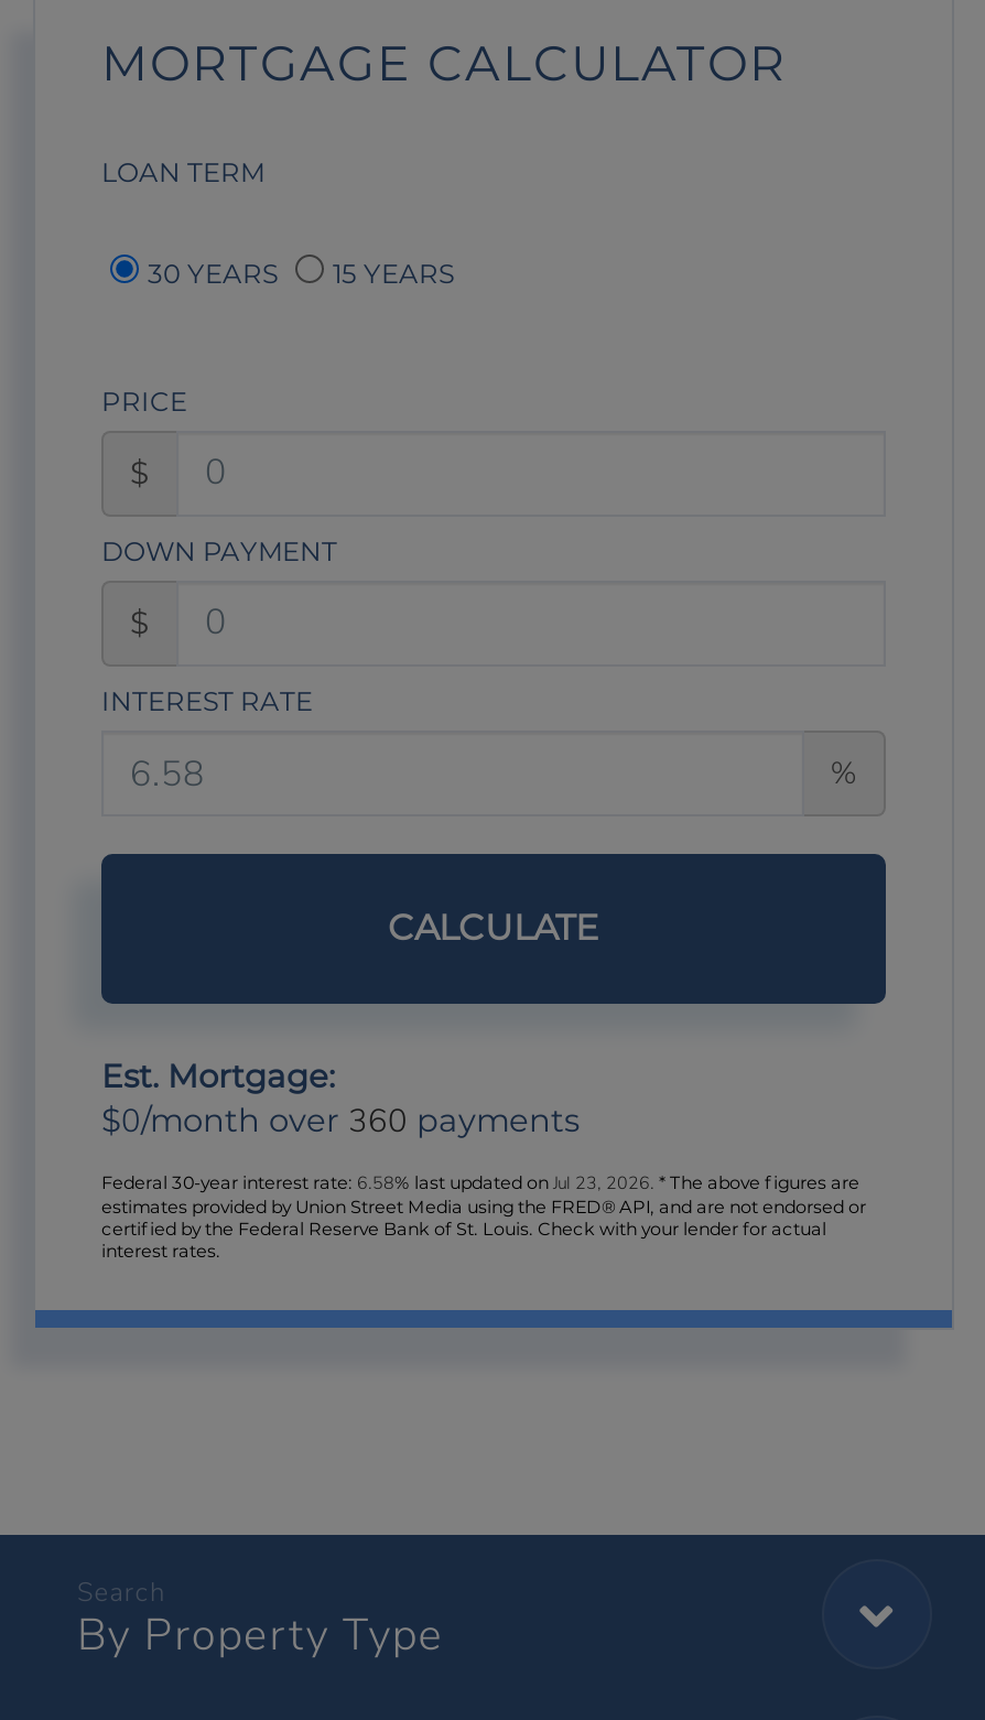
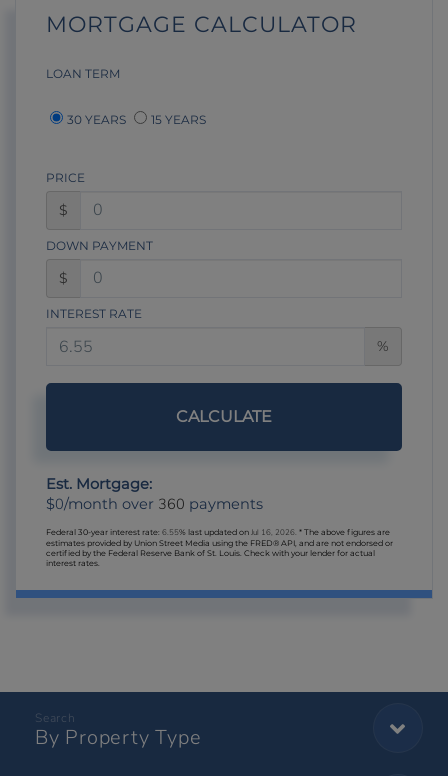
[101,1171,859,1195] Federal 30-year interest rate: 6.58% last updated on Jul 23, 2026. * The above figures are -> [46,527,390,538] Federal 30-year interest rate: 6.55% last updated on Jul 16, 2026. * The above figures are

